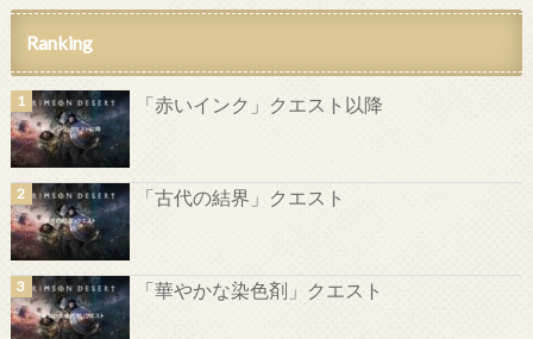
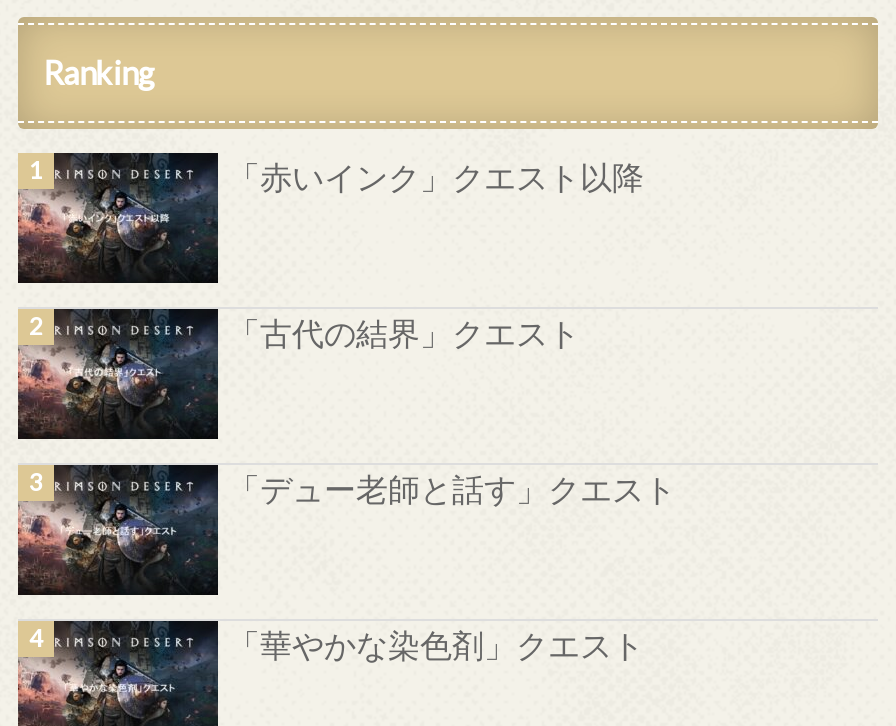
none -> [228,468,676,506] 「デュー老師と話す」クエスト

